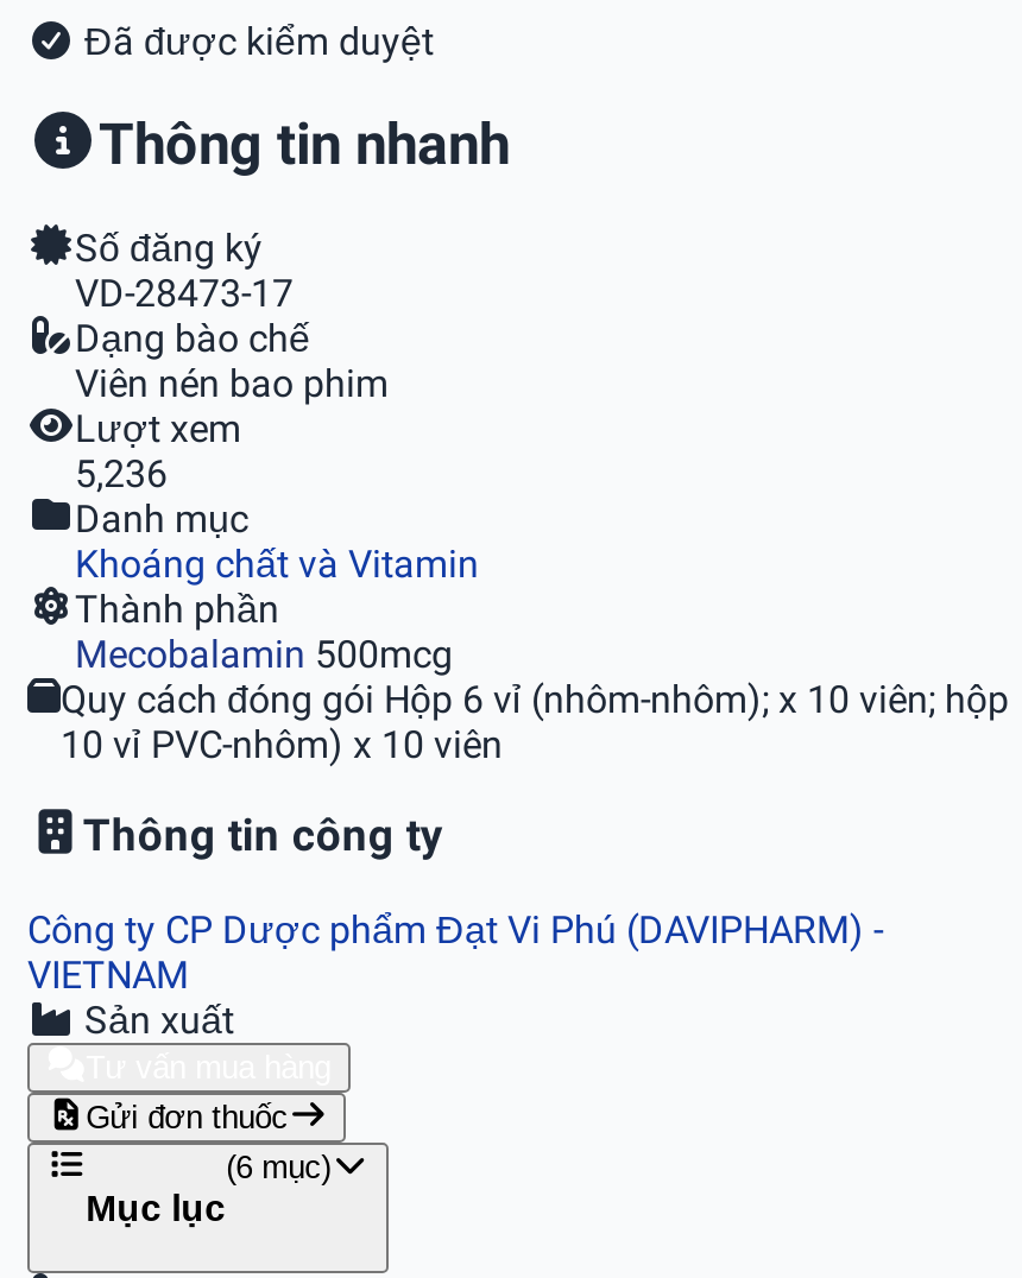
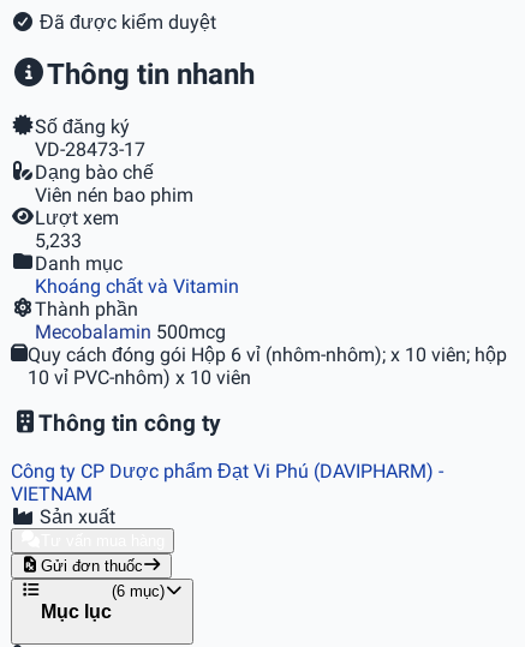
[75,451,168,496] 5,236 -> [35,229,82,252] 5,233

